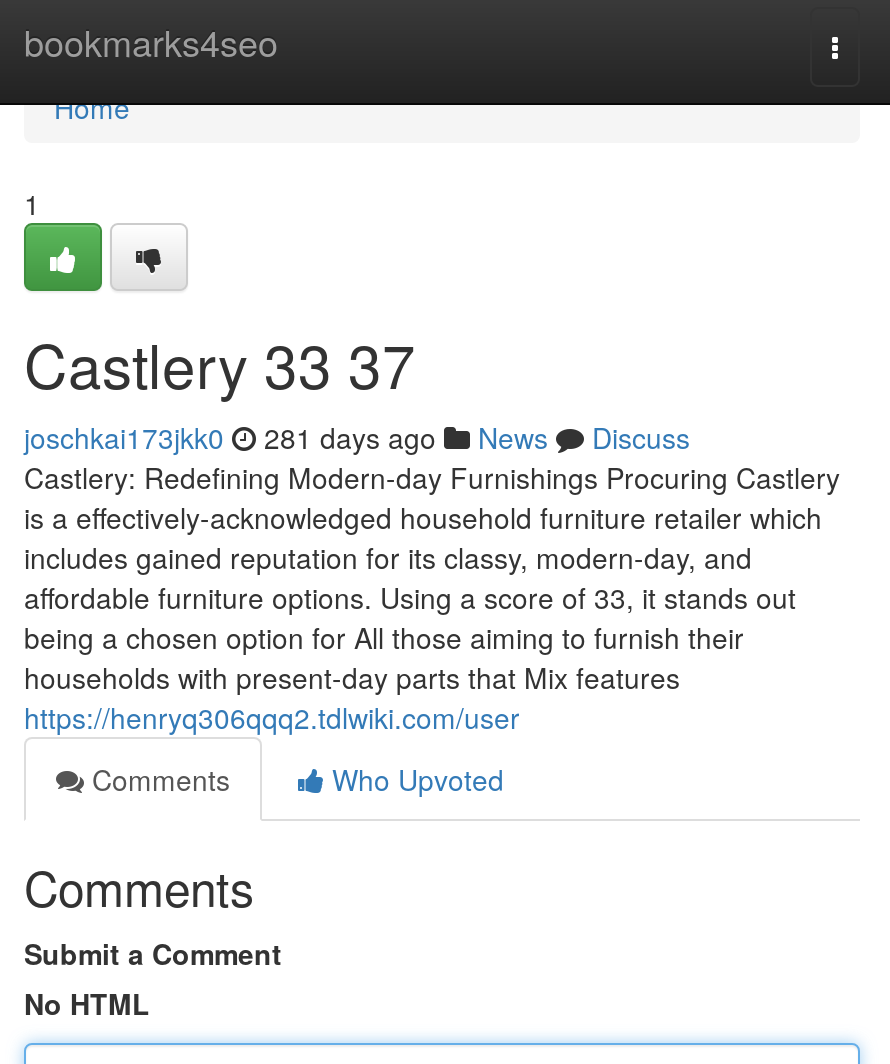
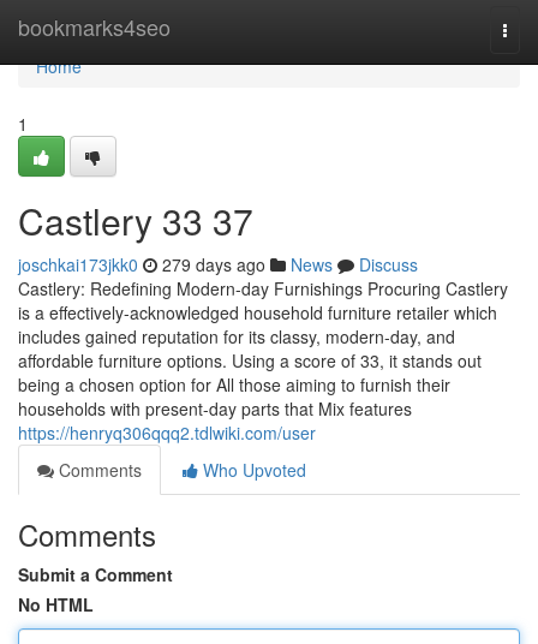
[24,417,690,457] joschkai173jkk0 281 days ago News Discuss -> [18,252,418,276] joschkai173jkk0 279 days ago News Discuss

